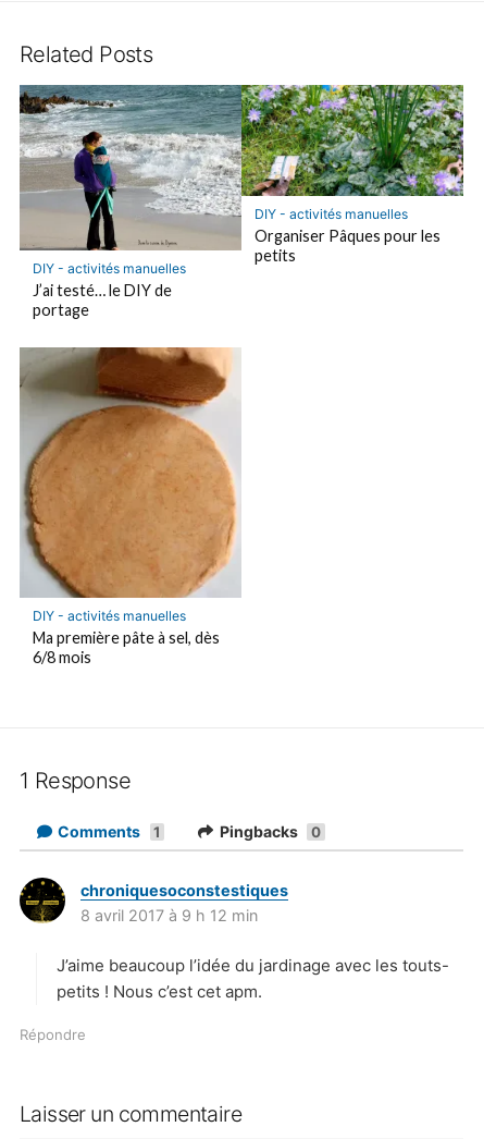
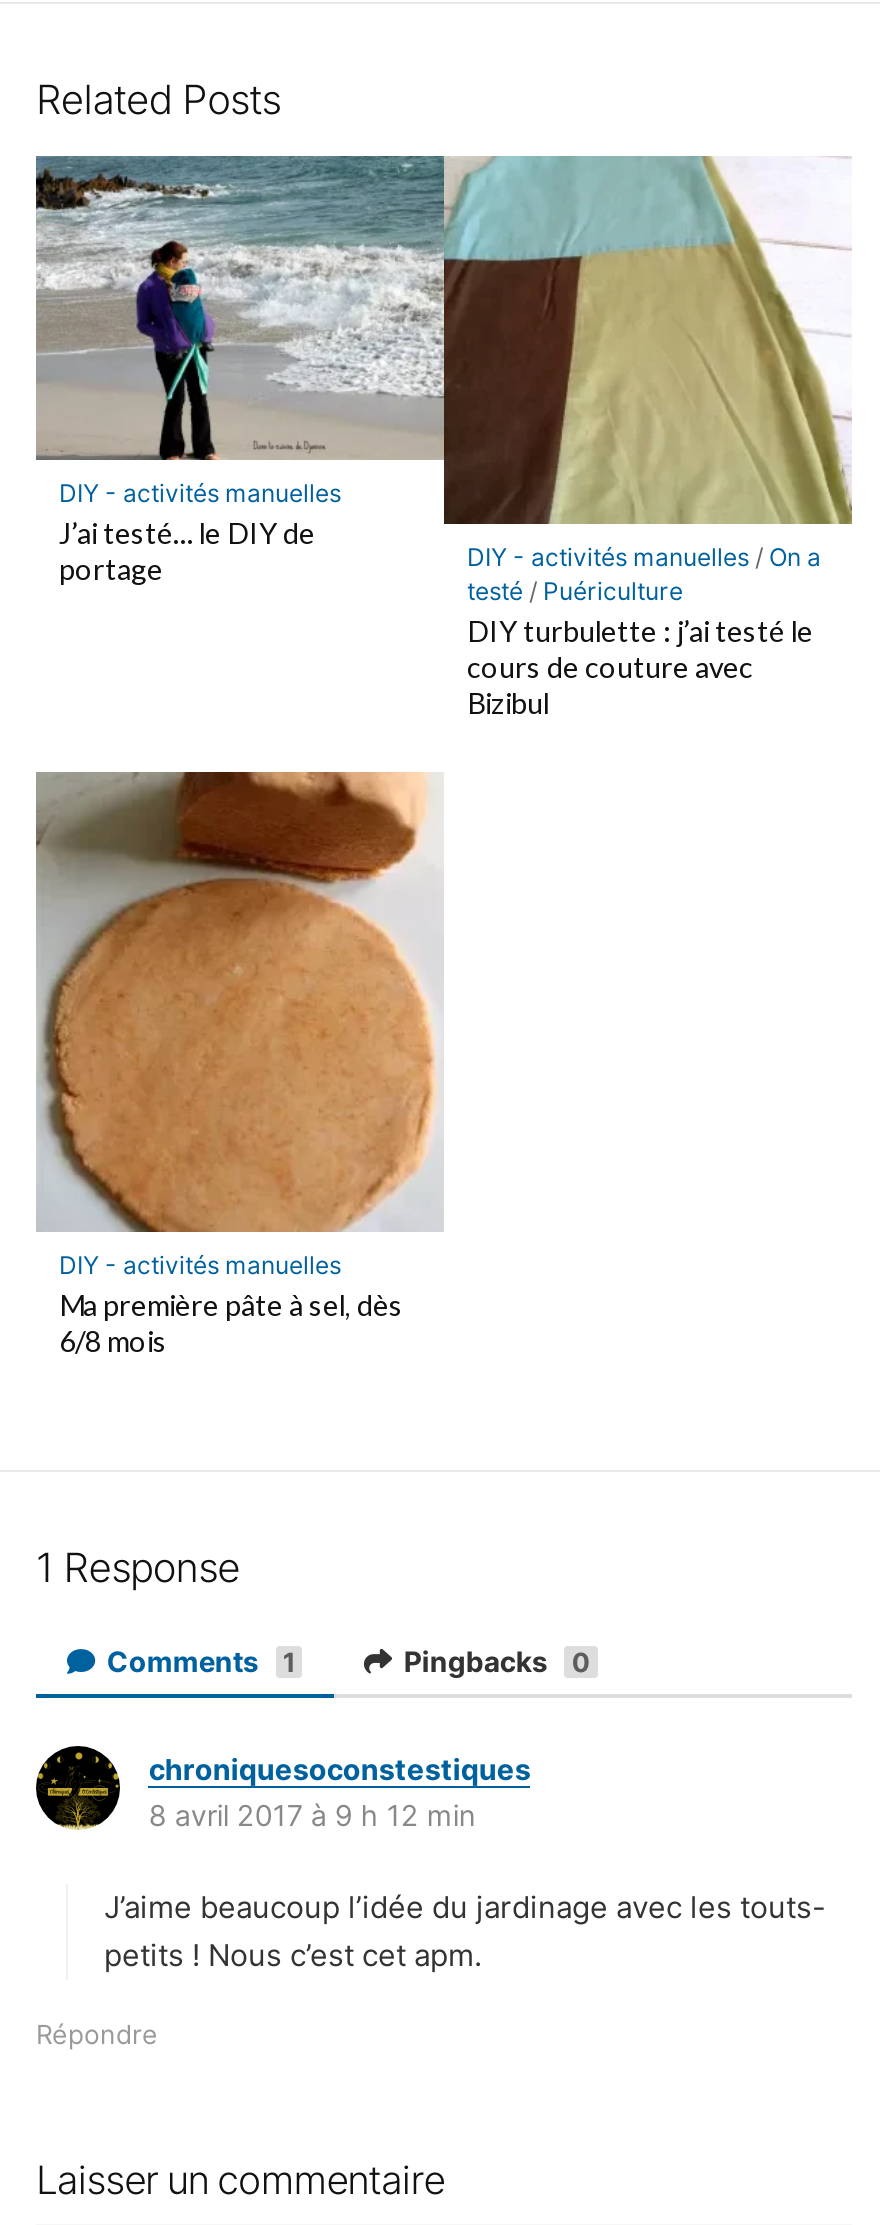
[240,84,464,265] [image] | DIY - activités manuelles | Organiser Pâques pour les | petits -> [442,154,854,720] [image] | DIY - activités manuelles / On a | testé / Puériculture | DIY turbulette : j’ai testé le | cours de couture avec | Bizibul

